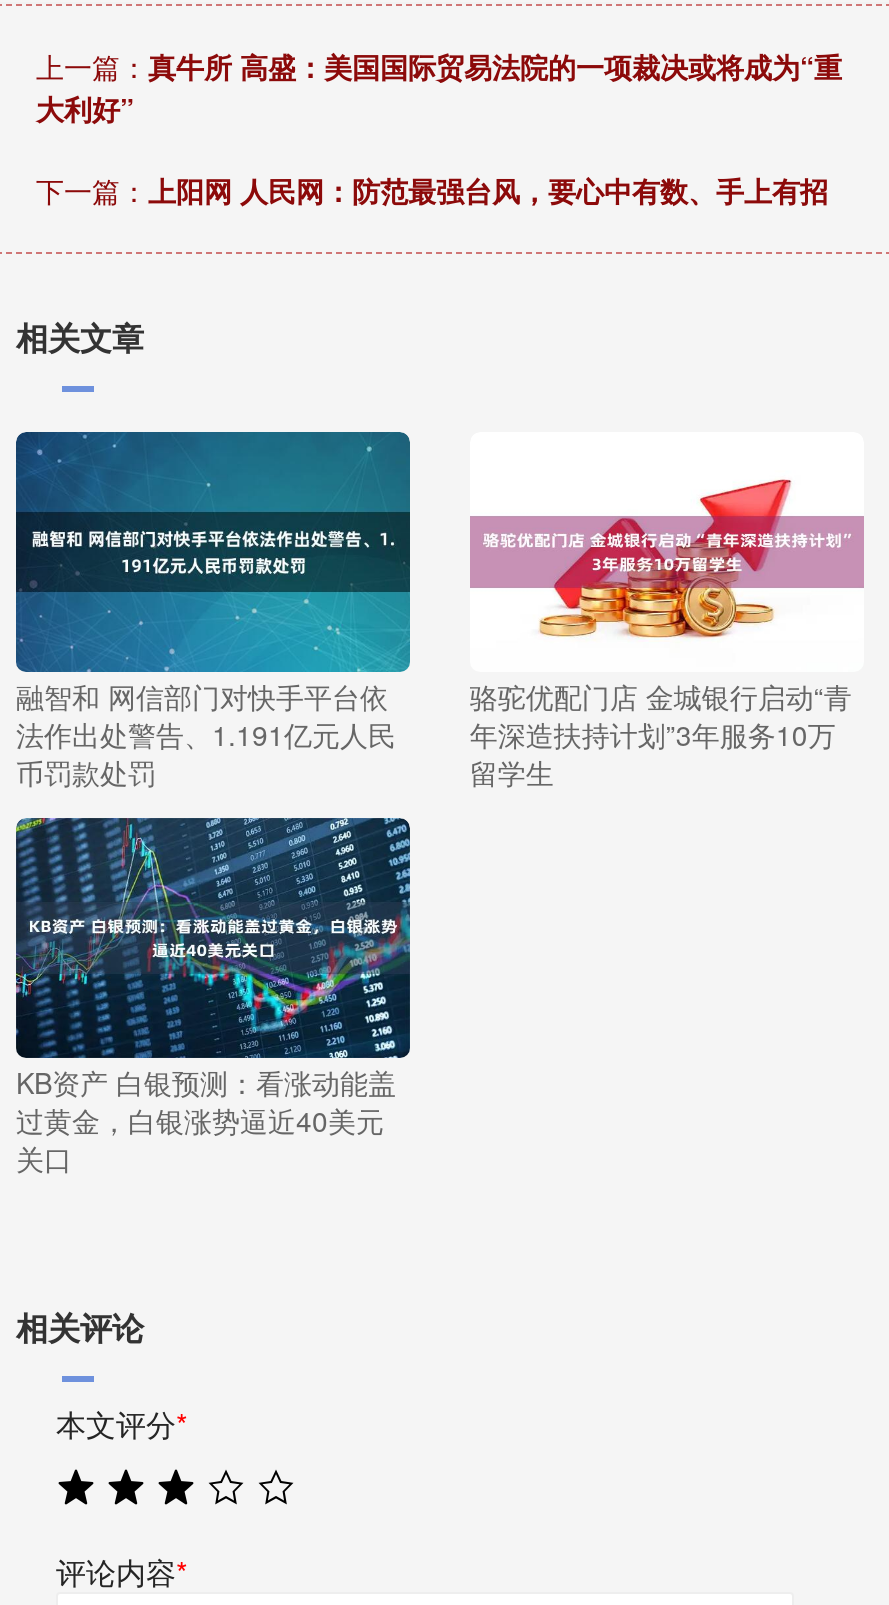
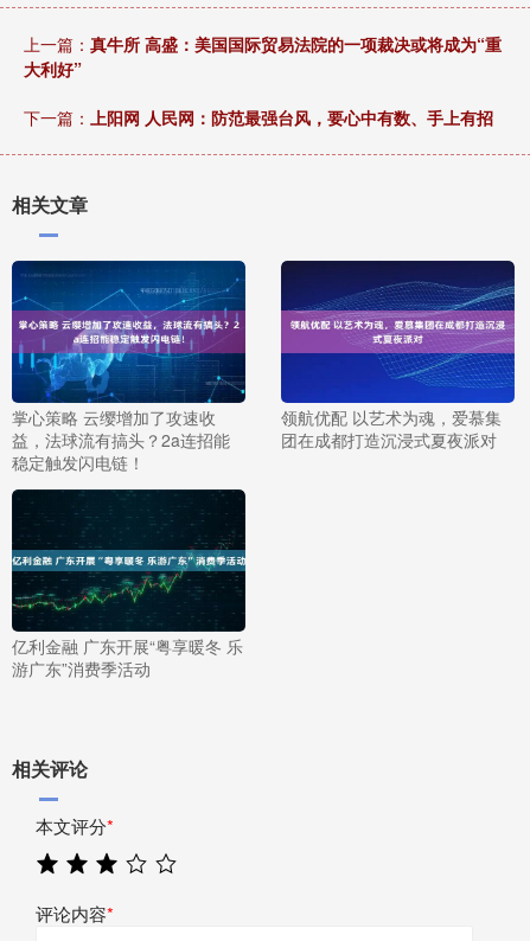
[14,432,412,793] [image] | 融智和 网信部门对快手平台依 | 法作出处警告、1.191亿元人民 | 币罚款处罚 -> [12,261,247,474] [image] | 掌心策略 云缨增加了攻速收 | 益，法球流有搞头？2a连招能 | 稳定触发闪电链！
[470,470,864,793] [image] | 骆驼优配门店 金城银行启动“青 | 年深造扶持计划”3年服务10万 | 留学生 -> [280,260,516,452] [image] | 领航优配 以艺术为魂，爱慕集 | 团在成都打造沉浸式夏夜派对
[16,816,412,1179] [image] | KB资产 白银预测：看涨动能盖 | 过黄金，白银涨势逼近40美元 | 关口 -> [12,488,245,681] [image] | 亿利金融 广东开展“粤享暖冬 乐 | 游广东”消费季活动

